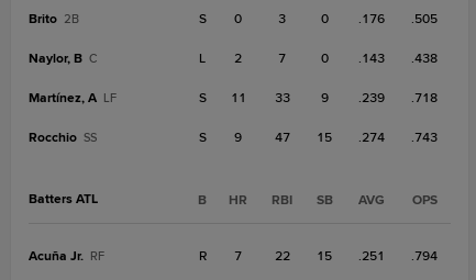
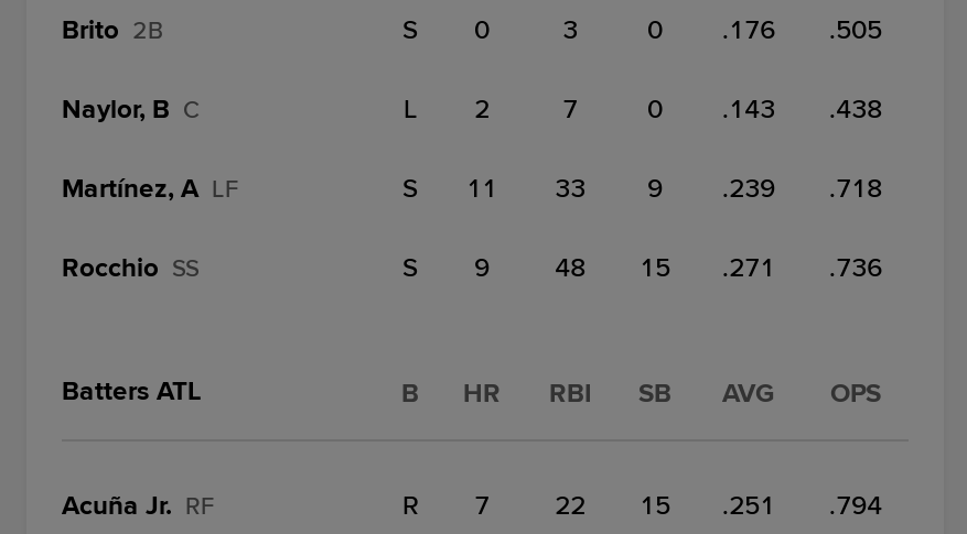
[274,130,290,146] 47 -> [555,252,585,285] 48
[358,130,384,146] .274 -> [722,252,775,285] .271
[411,130,438,146] .743 -> [829,252,882,285] .736

